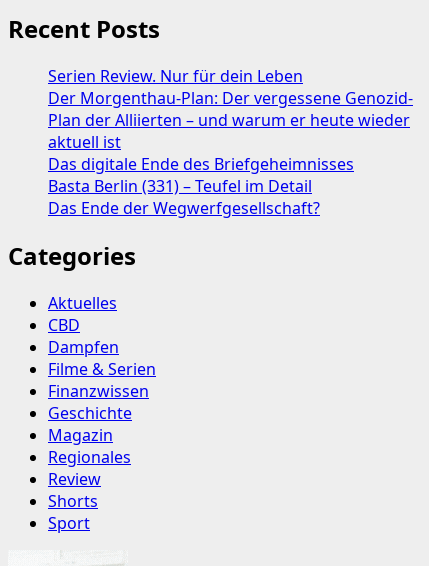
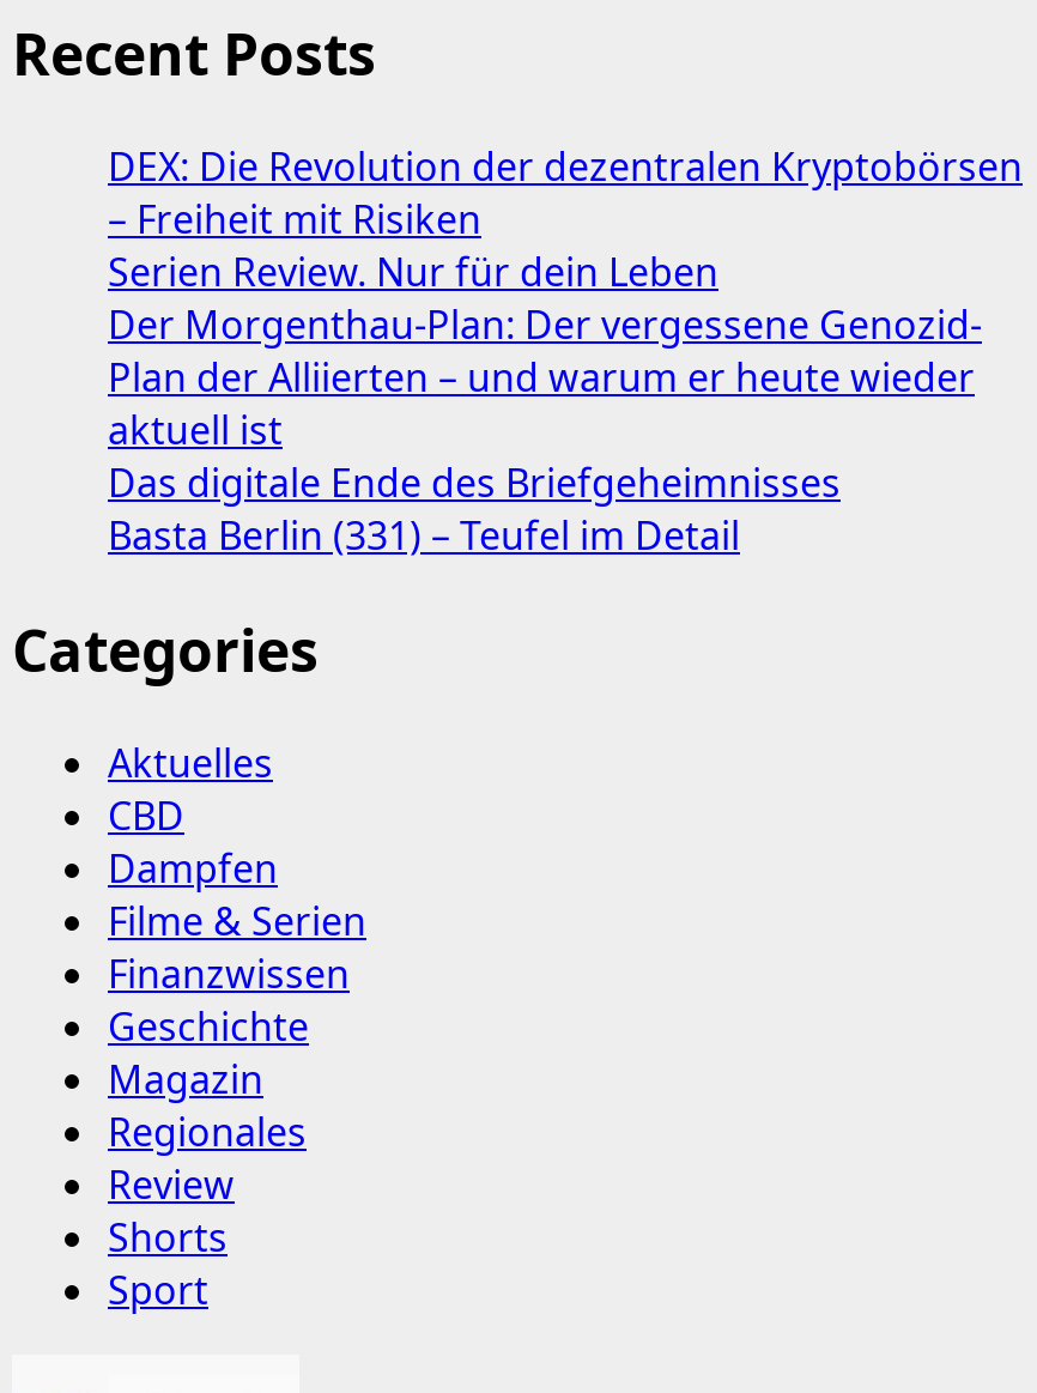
none -> [108,140,1023,246] DEX: Die Revolution der dezentralen Kryptobörsen | – Freiheit mit Risiken
moved [48,65,413,197] -> [108,246,982,562]: Serien Review. Nur für dein Leben | Der Morgenthau-Plan: Der vergessene Genozid- | Plan der Alliierten – und warum er heute wieder | aktuell ist | Das digitale Ende des Briefgeheimnisses | Basta Berlin (331) – Teufel im Detail
[48,197,320,219] Das Ende der Wegwerfgesellschaft? -> none

